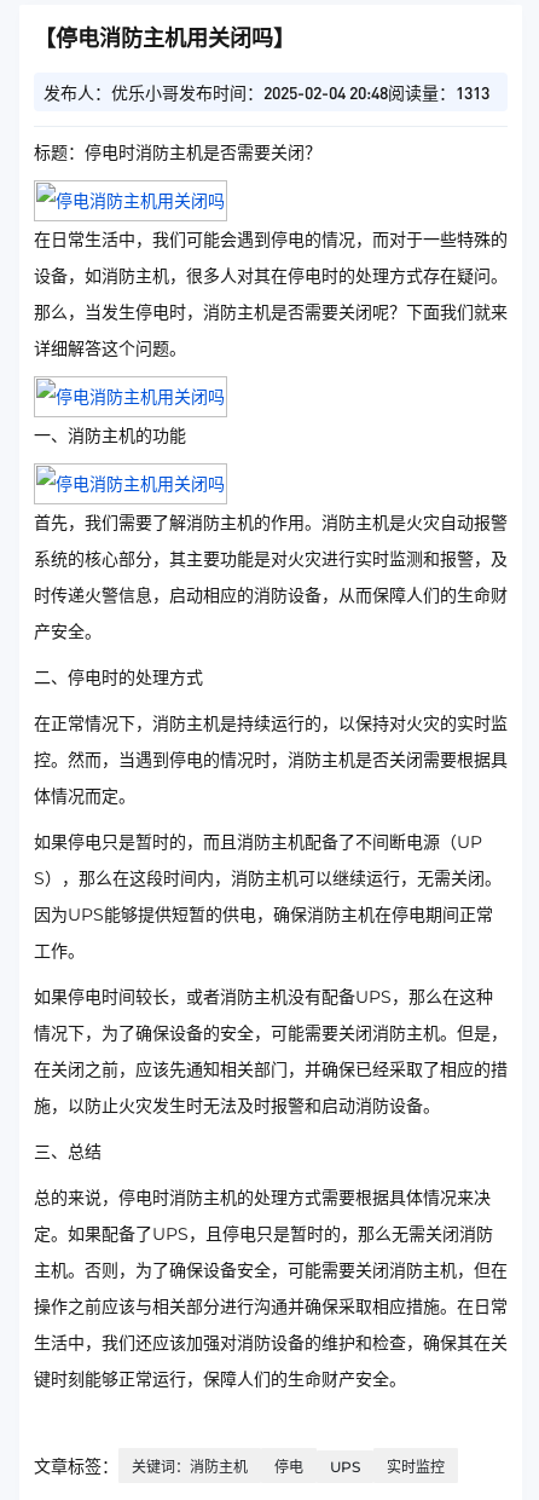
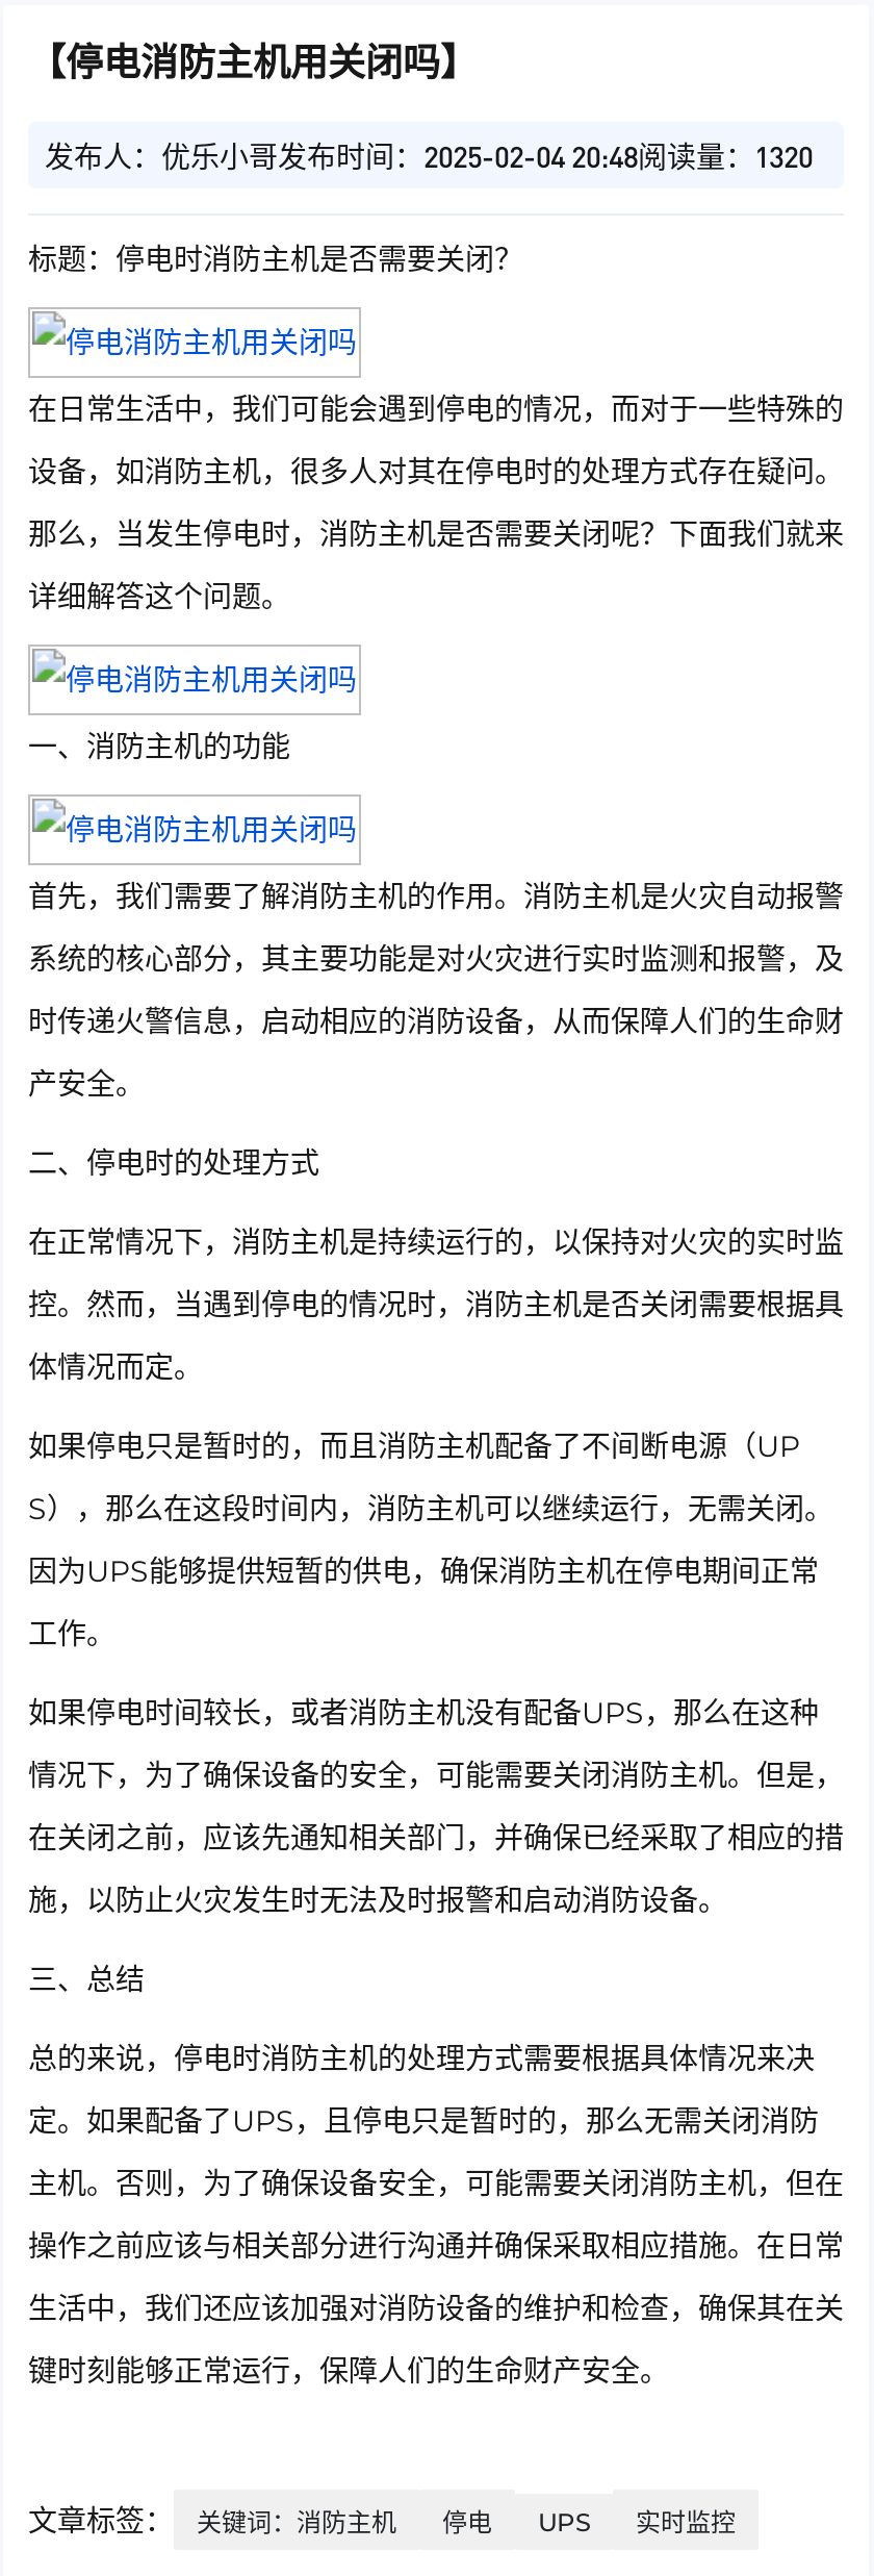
[44,81,489,103] 发布人：优乐小哥发布时间：2025-02-04 20:48阅读量：1313 -> [45,136,813,174] 发布人：优乐小哥发布时间：2025-02-04 20:48阅读量：1320

